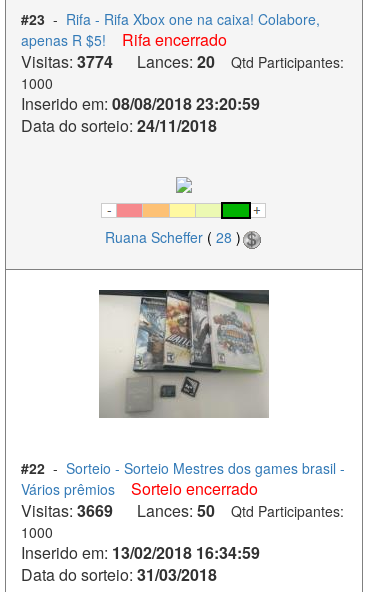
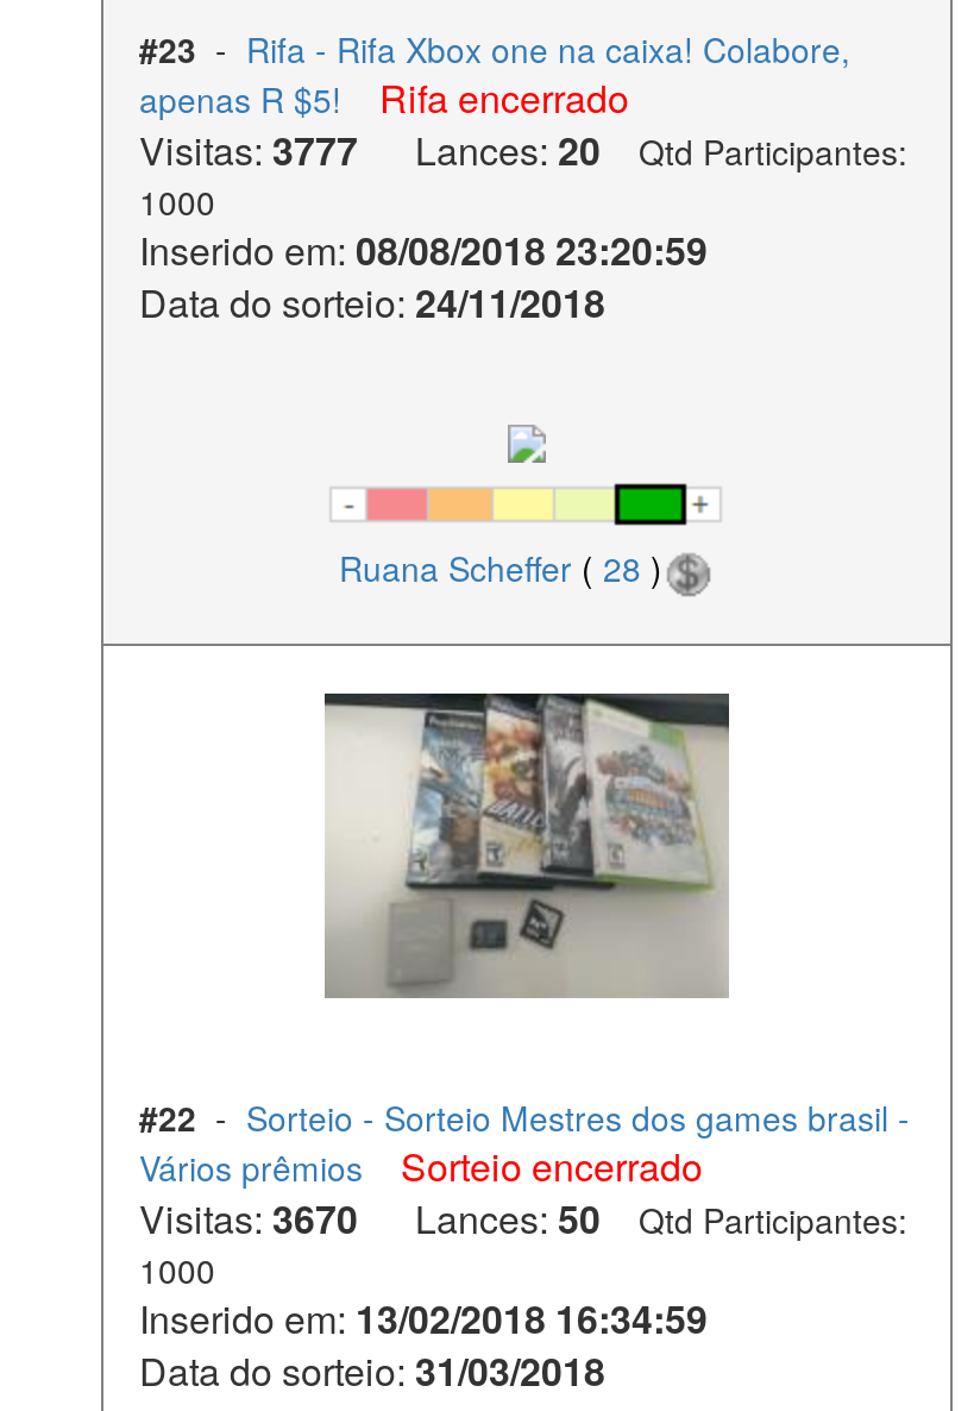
[21,50,344,73] Visitas: 3774 Lances: 20 Qtd Participantes: -> [139,123,907,178] Visitas: 3777 Lances: 20 Qtd Participantes:
[21,499,344,522] Visitas: 3669 Lances: 50 Qtd Participantes: -> [139,1192,907,1246] Visitas: 3670 Lances: 50 Qtd Participantes:

